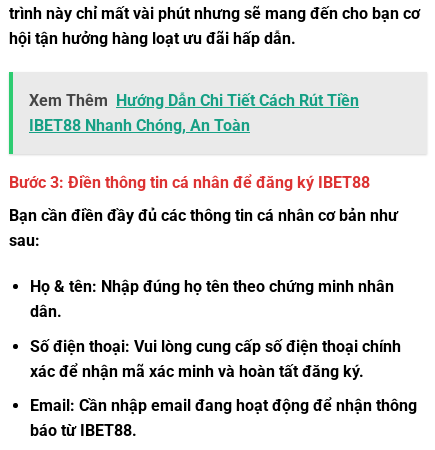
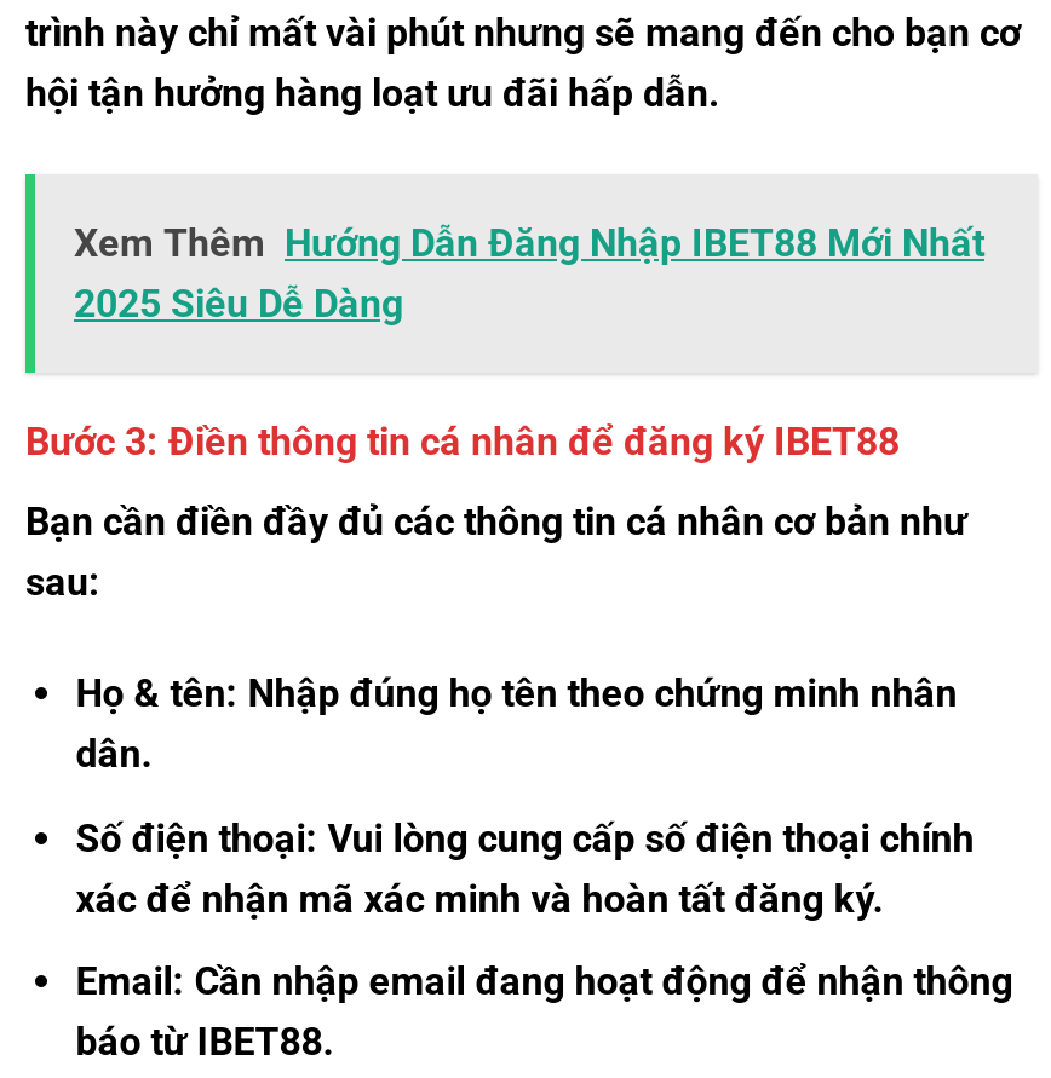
[29,91,359,135] Xem Thêm Hướng Dẫn Chi Tiết Cách Rút Tiền | IBET88 Nhanh Chóng, An Toàn -> [74,221,984,327] Xem Thêm Hướng Dẫn Đăng Nhập IBET88 Mới Nhất | 2025 Siêu Dễ Dàng

